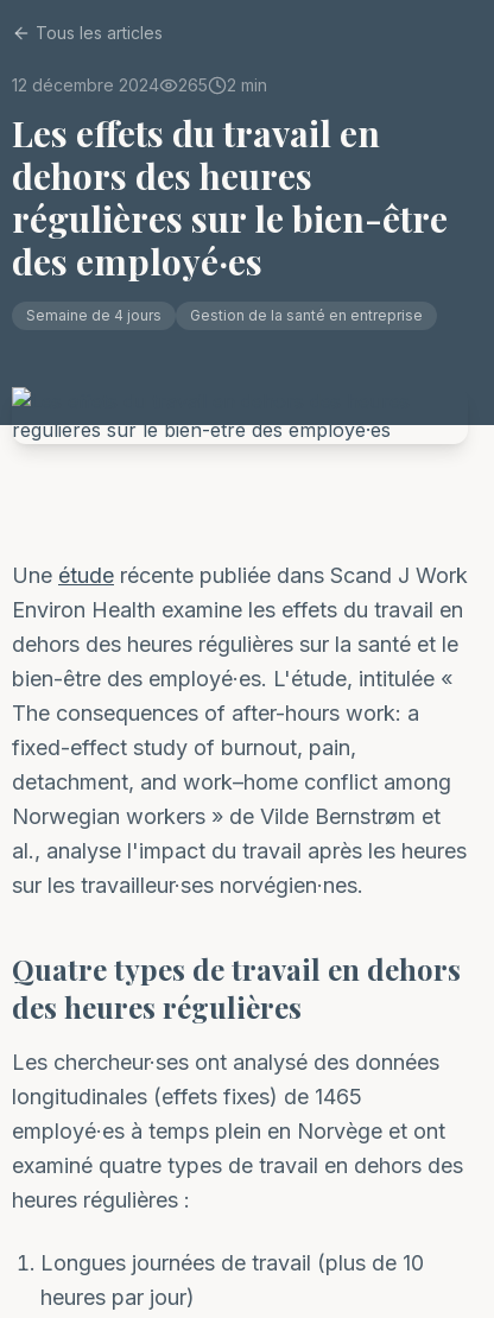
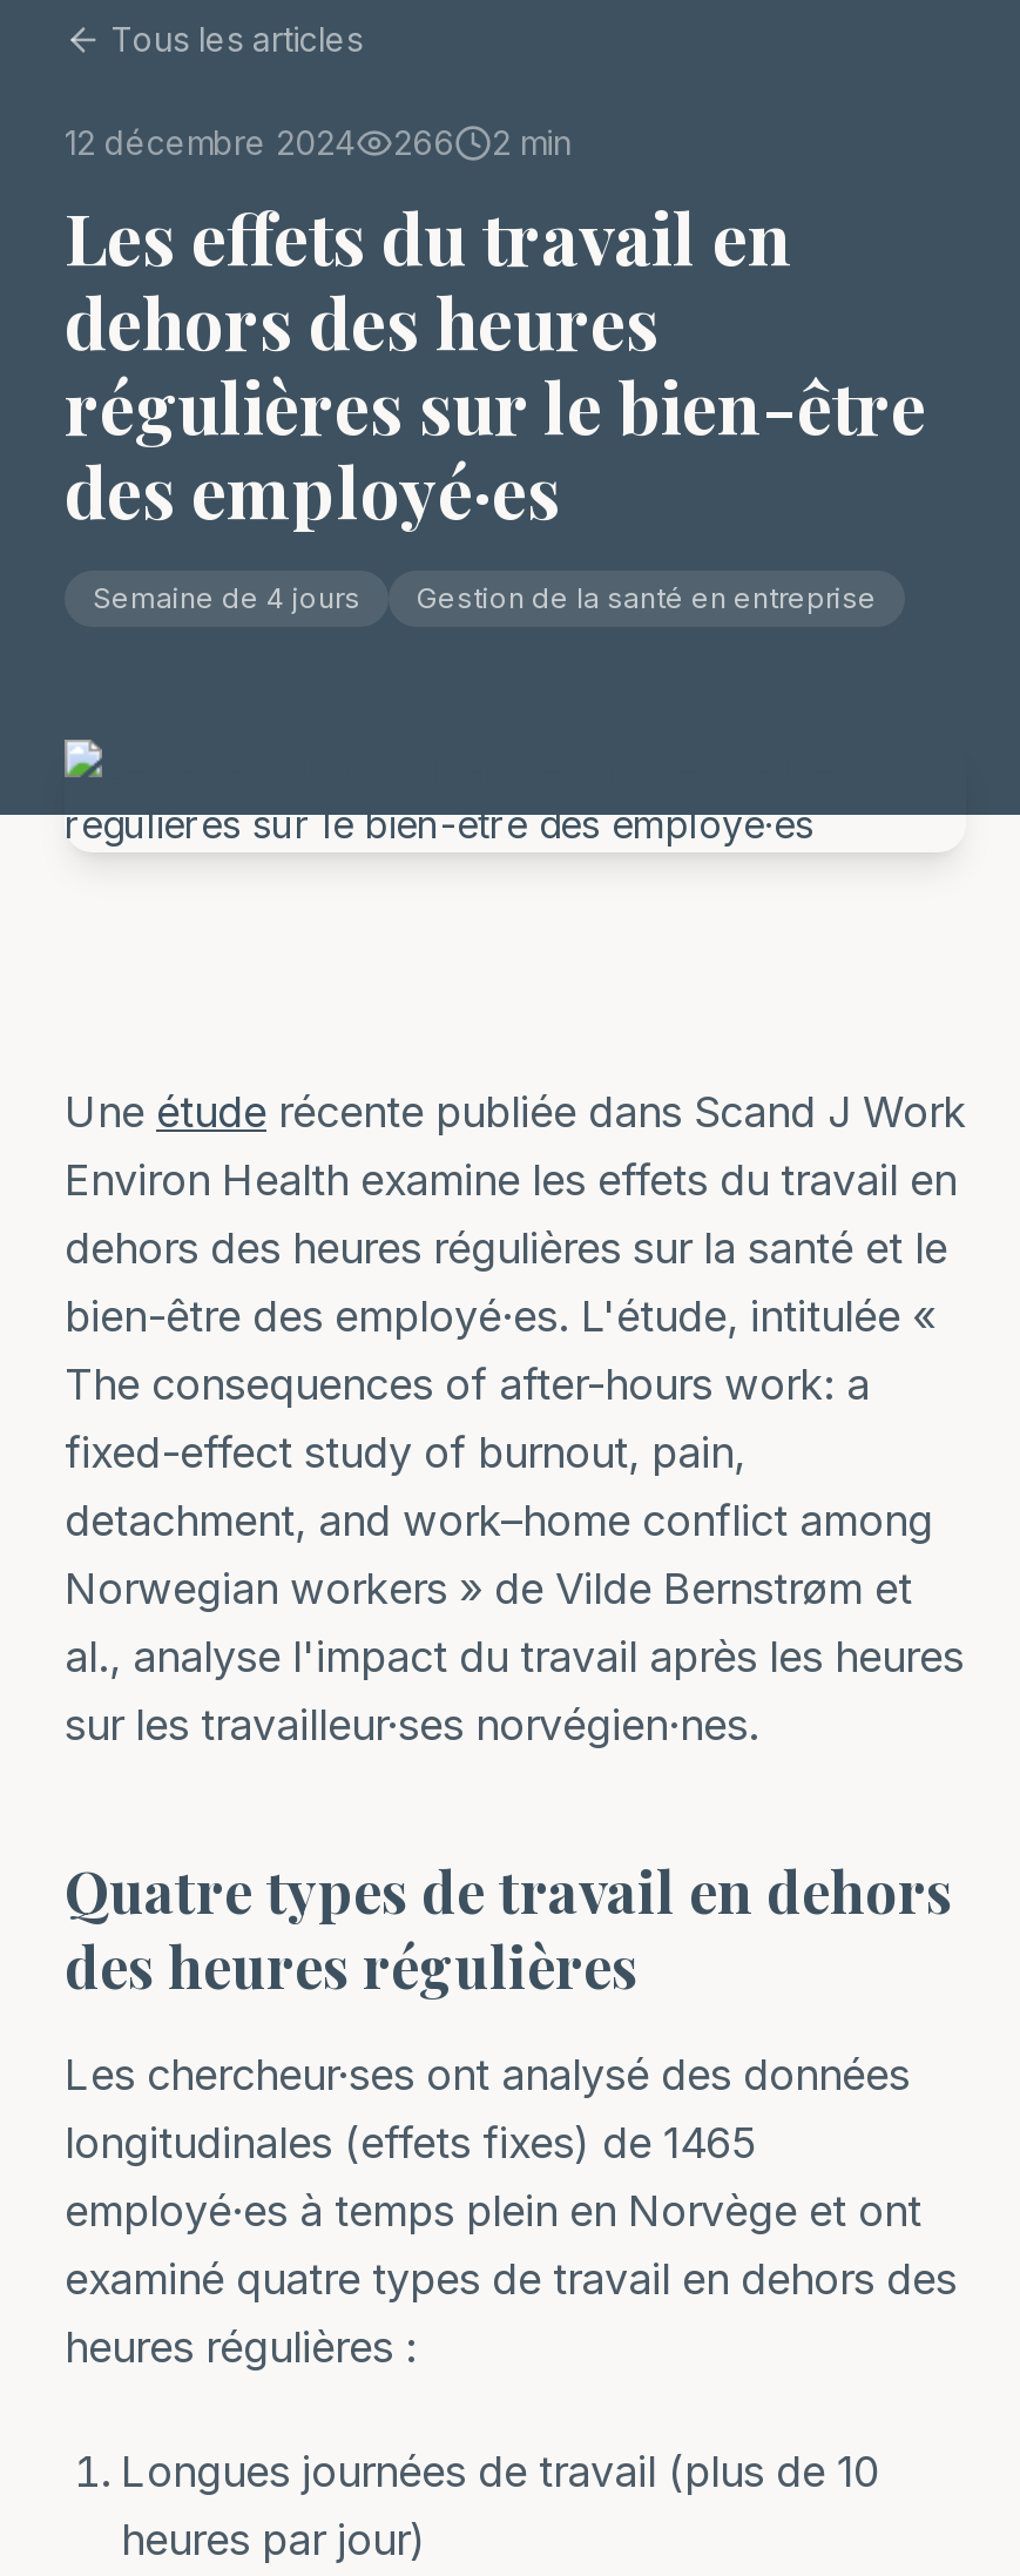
[12,75,267,95] 12 décembre 2024 265 2 min -> [65,122,572,162] 12 décembre 2024 266 2 min

